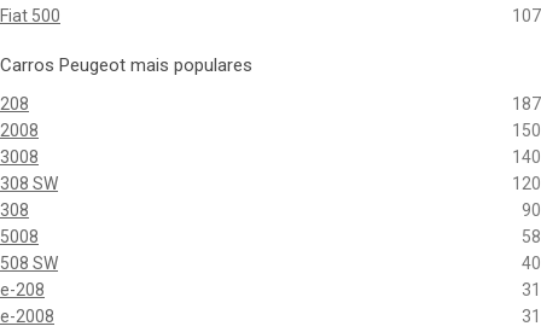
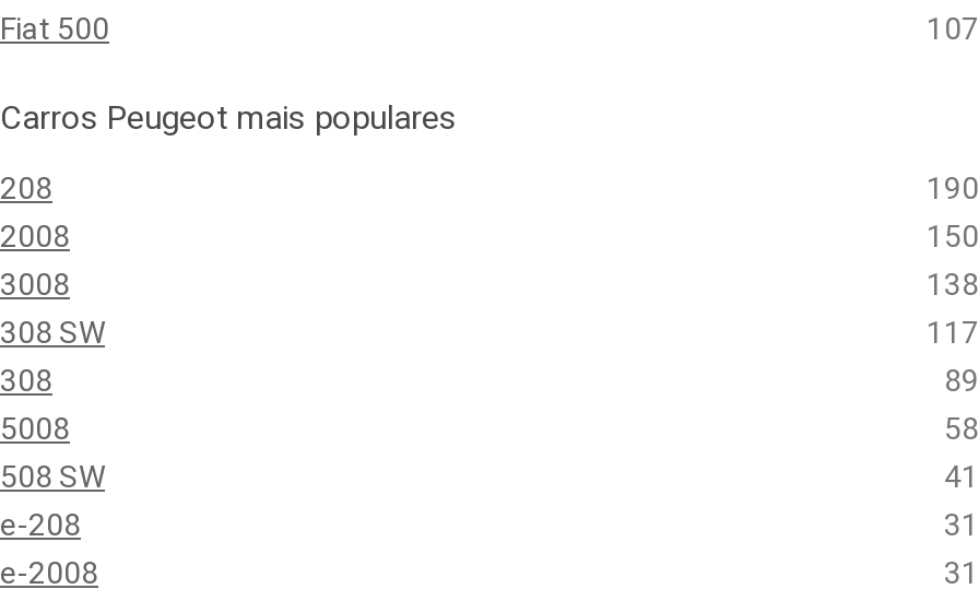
[512,94,541,113] 187 -> [927,170,979,205] 190
[512,147,541,167] 140 -> [927,267,979,302] 138
[512,174,541,193] 120 -> [927,315,979,350] 117
[522,200,541,220] 90 -> [944,363,979,398] 89
[522,254,541,273] 40 -> [944,459,979,494] 41

